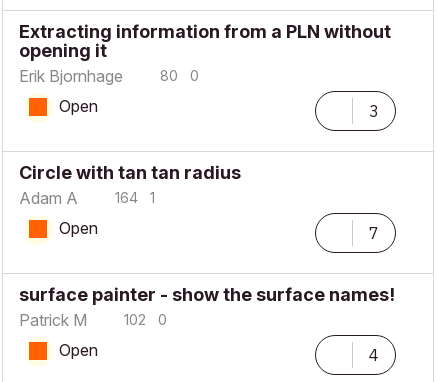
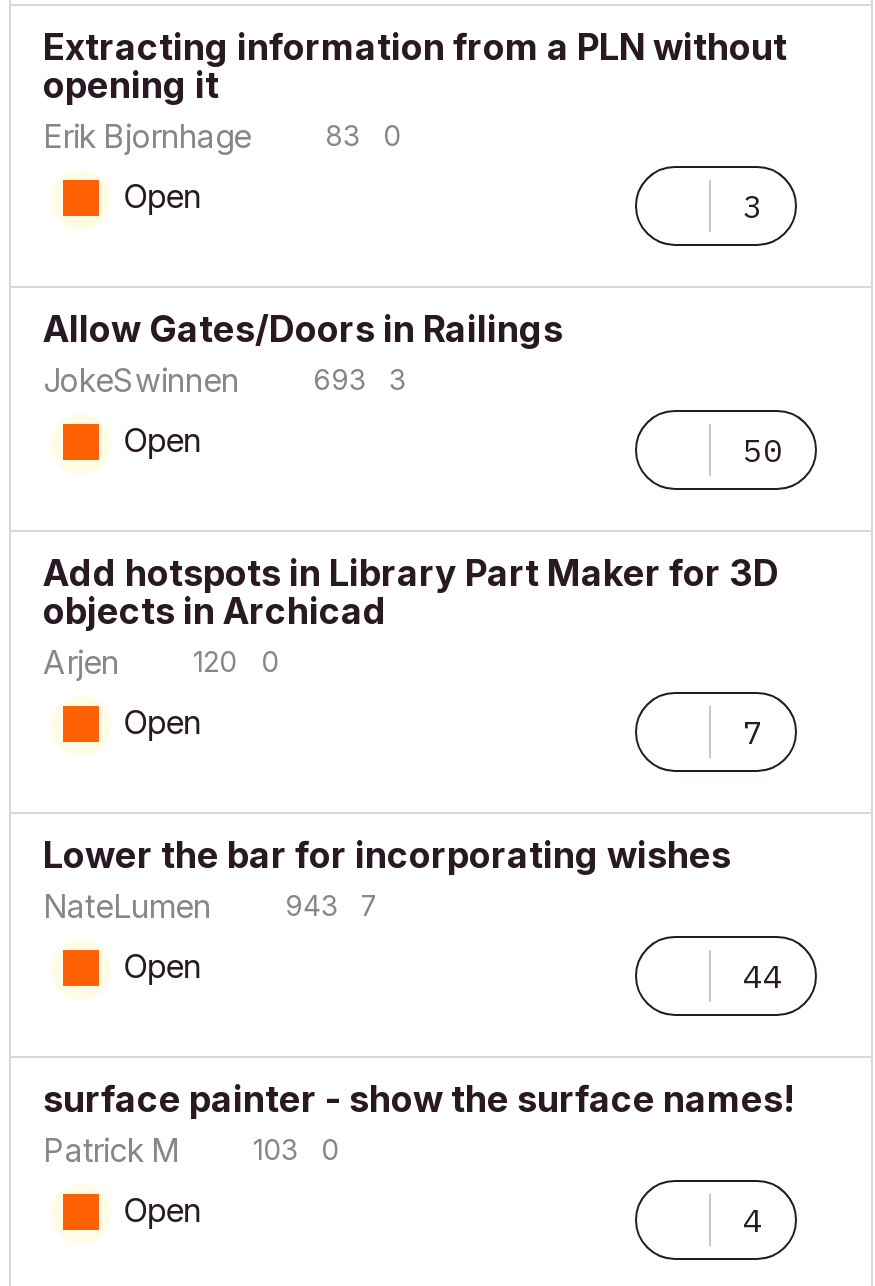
[160,67,199,84] 80 0 -> [325,118,401,152] 83 0
[19,162,241,208] Circle with tan tan radius | Adam A | 164 | 1 -> [43,308,783,682] Allow Gates/Doors in Railings | JokeSwinnen | 693 | 3 | Open | 50 | Add hotspots in Library Part Maker for 3D | objects in Archicad | Arjen | 120 | 0
none -> [43,834,783,996] Lower the bar for incorporating wishes | NateLumen | 943 | 7 | Open | 44
[124,311,167,328] 102 0 -> [253,1132,339,1166] 103 0

